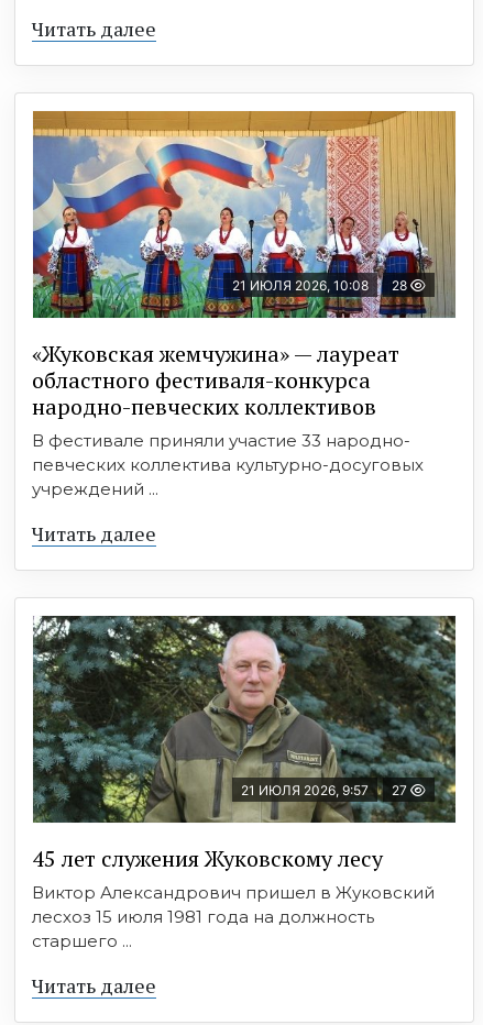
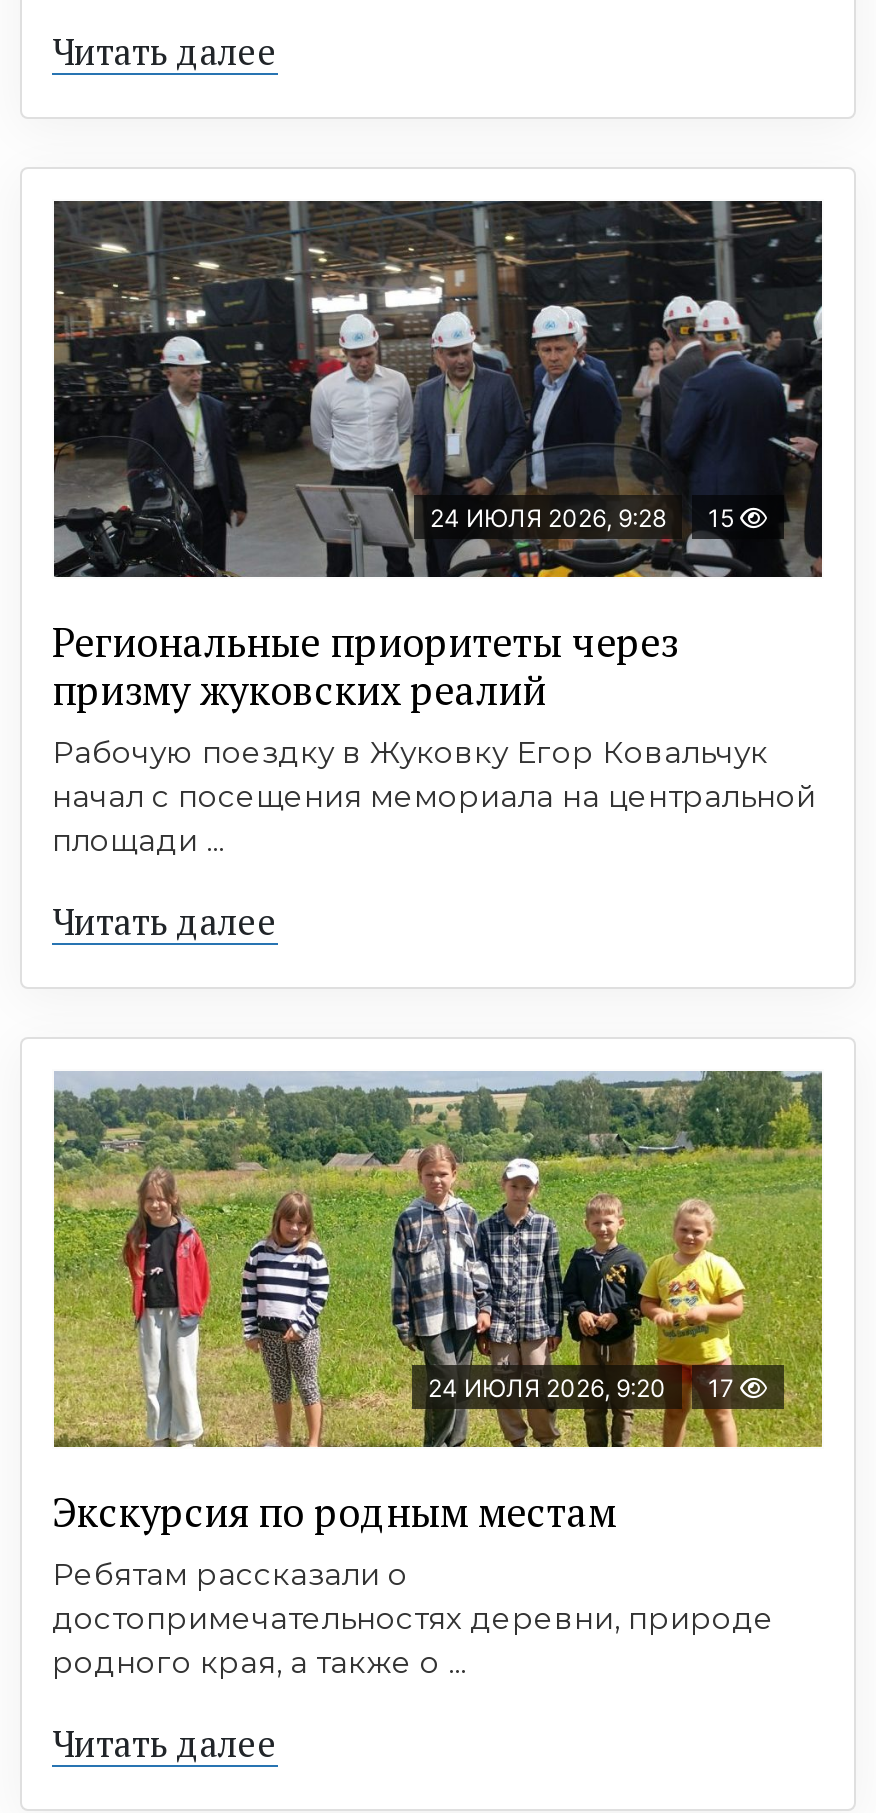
[32,110,457,319] [image] | 21 ИЮЛЯ 2026, 10:08 | 28 -> [52,199,824,577] [image] | 24 ИЮЛЯ 2026, 9:28 | 15
[32,338,424,499] «Жуковская жемчужина» — лауреат | областного фестиваля-конкурса | народно-певческих коллективов | В фестивале приняли участие 33 народно- | певческих коллектива культурно-досуговых | учреждений ... -> [52,614,816,858] Региональные приоритеты через | призму жуковских реалий | Рабочую поездку в Жуковку Егор Ковальчук | начал с посещения мемориала на центральной | площади ...
[32,615,457,824] [image] | 21 ИЮЛЯ 2026, 9:57 | 27 -> [52,1071,824,1449] [image] | 24 ИЮЛЯ 2026, 9:20 | 17
[32,843,435,951] 45 лет служения Жуковскому лесу | Виктор Александрович пришел в Жуковский | лесхоз 15 июля 1981 года на должность | старшего ... -> [52,1484,774,1680] Экскурсия по родным местам | Ребятам рассказали о | достопримечательностях деревни, природе | родного края, а также о ...

